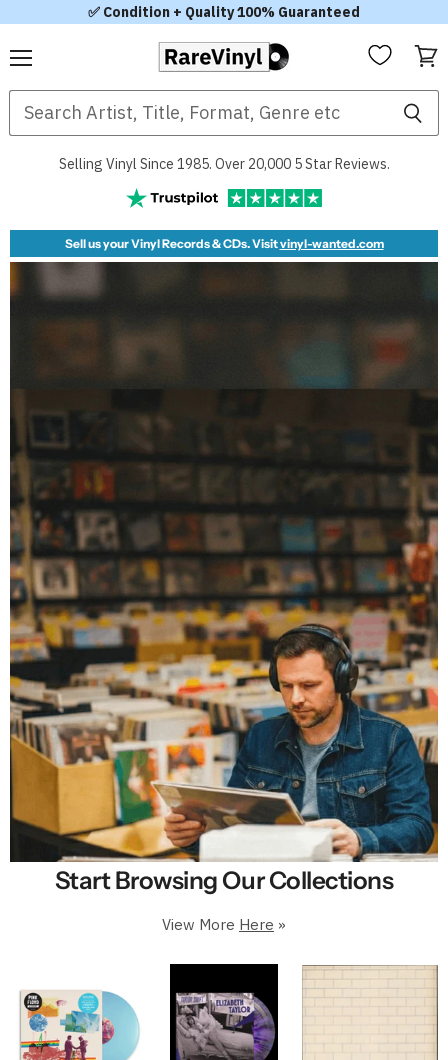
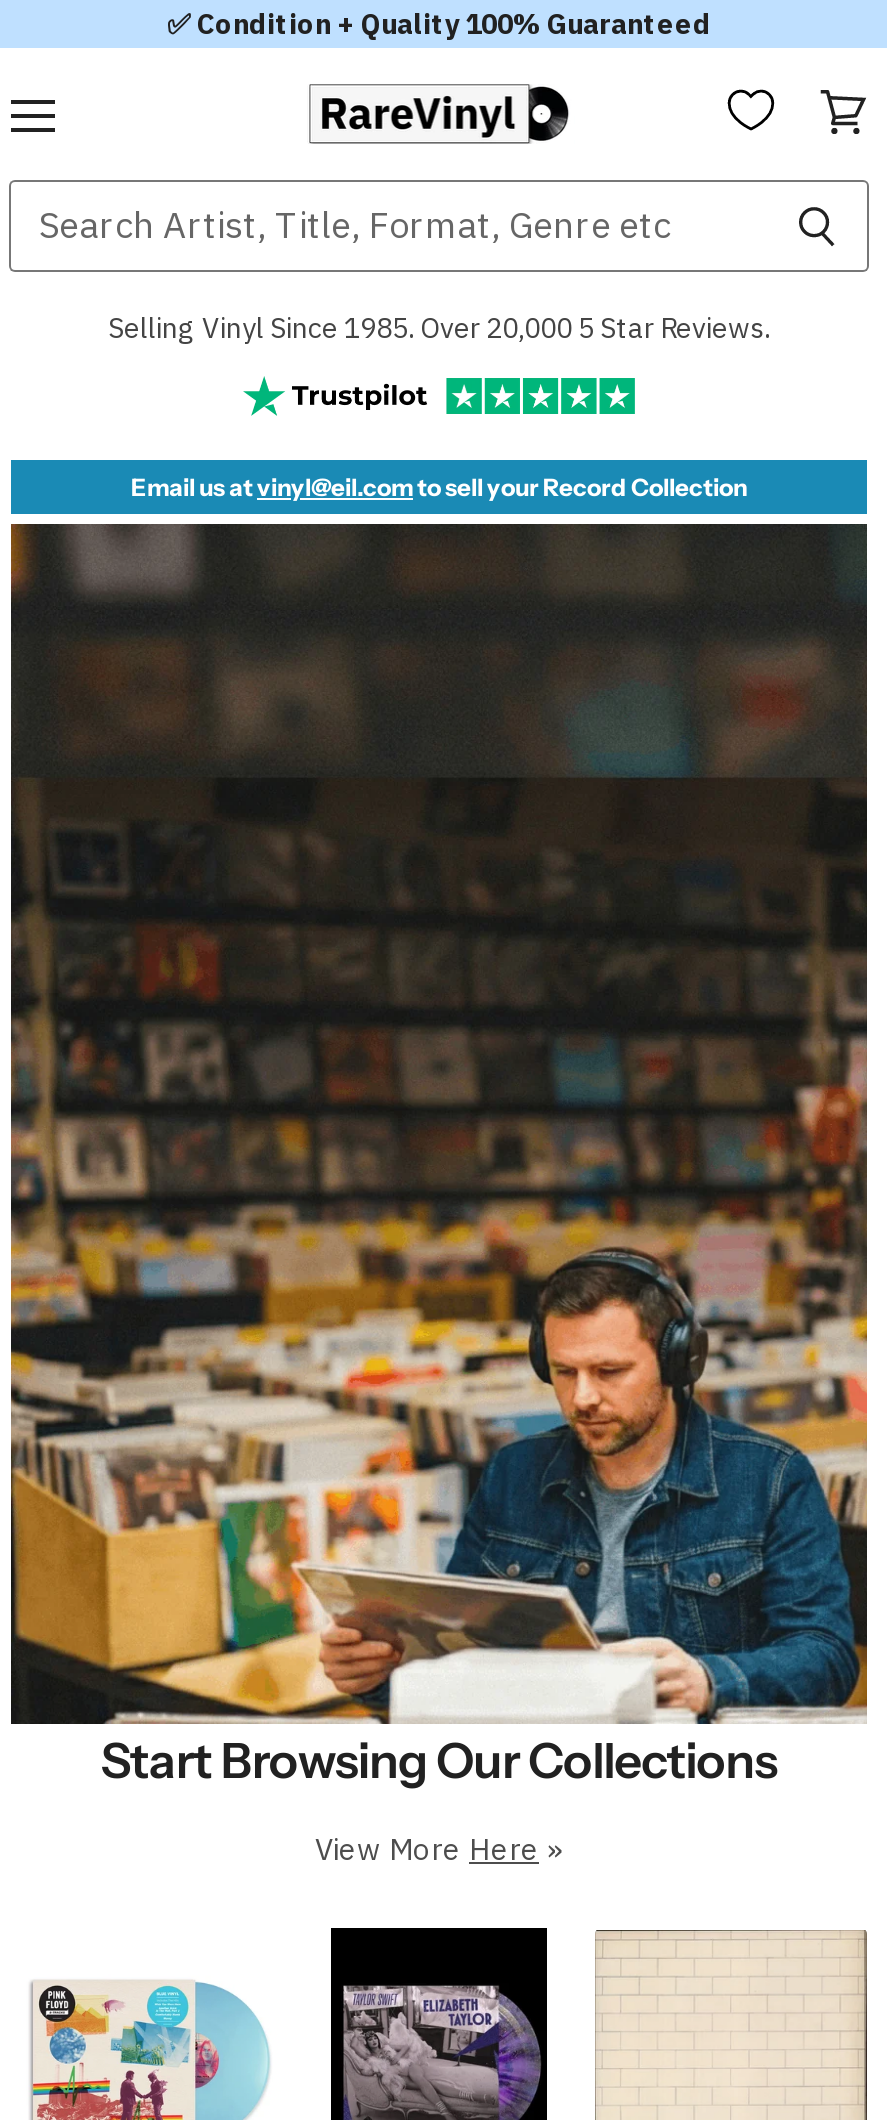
[64,236,383,251] Sell us your Vinyl Records & CDs. Visitvinyl-wanted.com -> [131,472,747,502] Email us atvinyl@eil.comto sell your Record Collection

